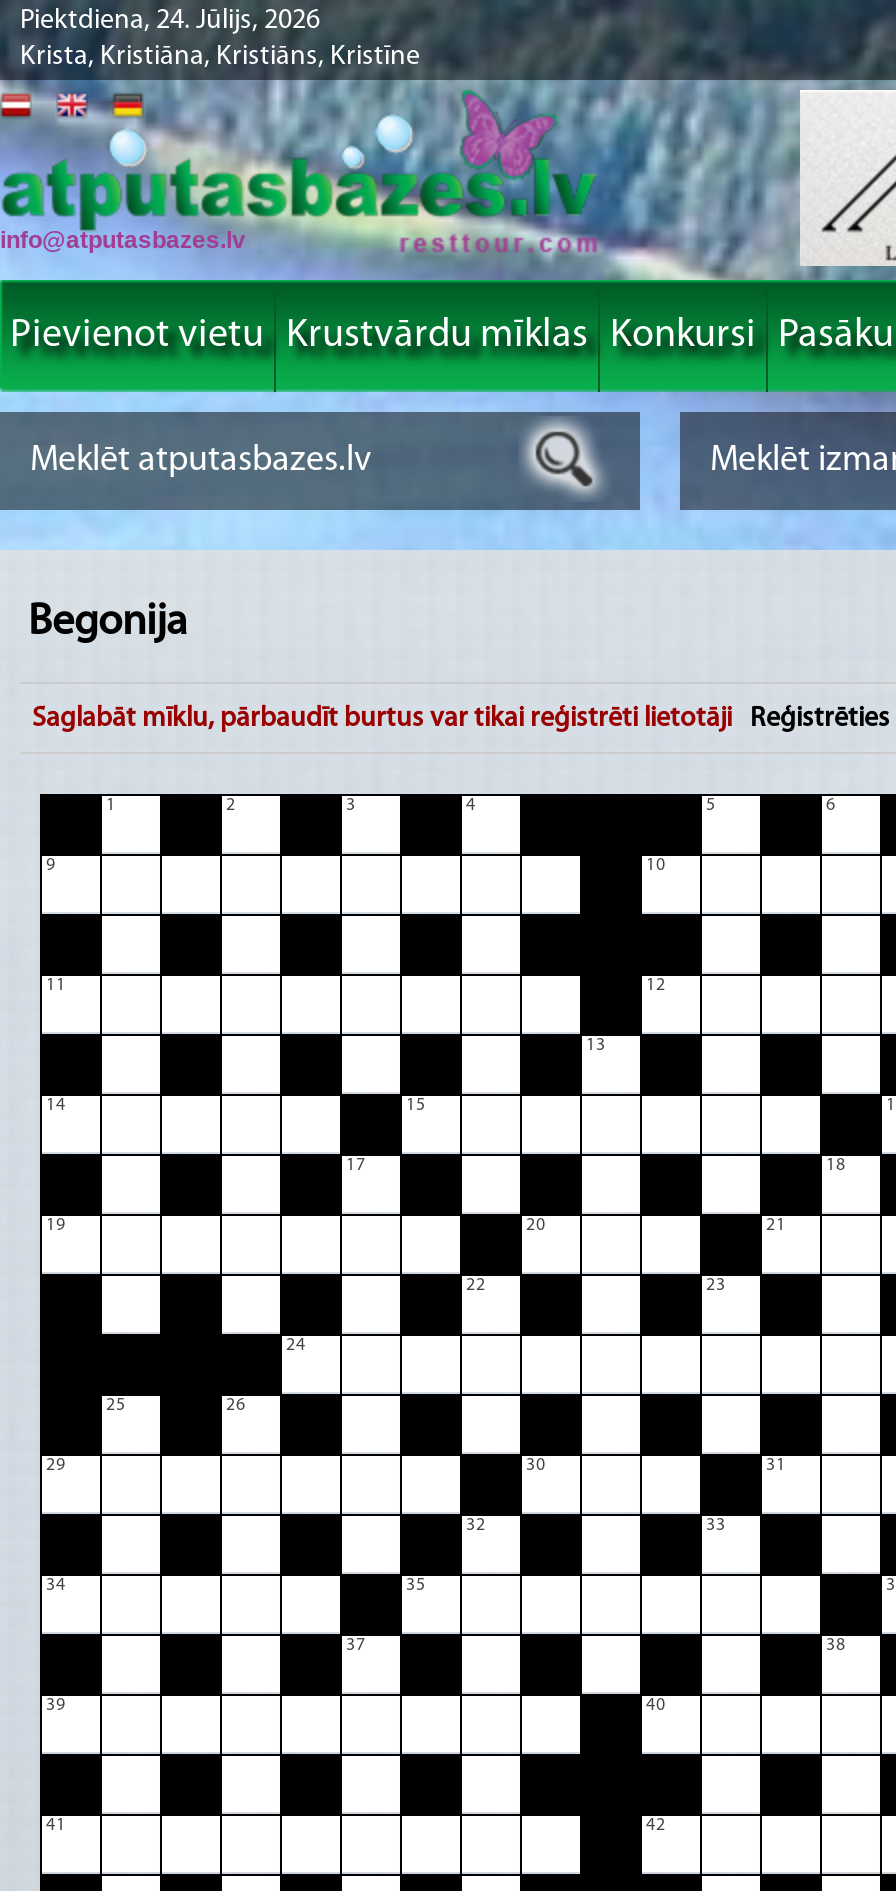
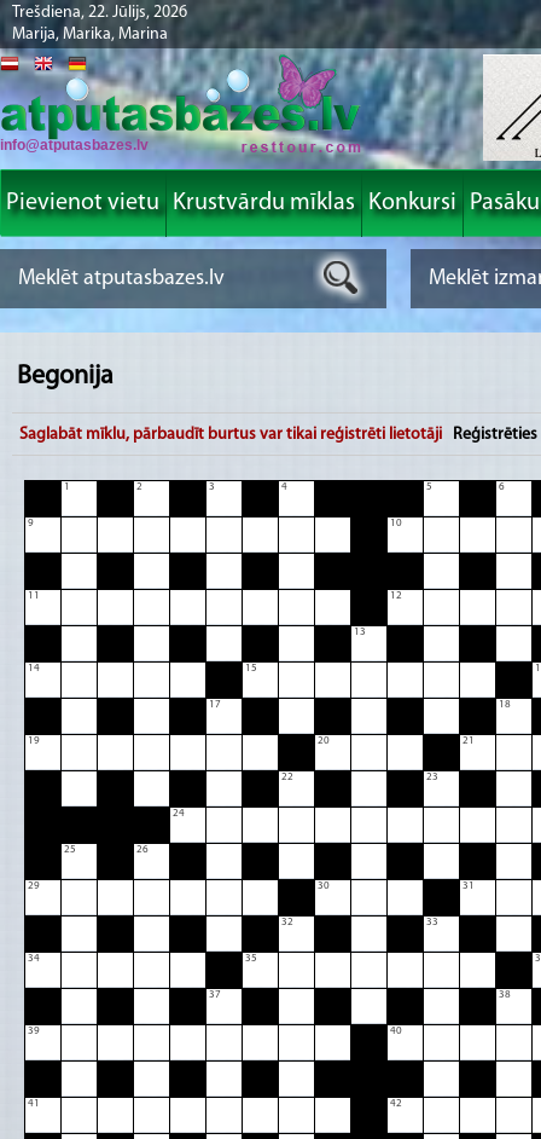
[20,6,420,72] Piektdiena, 24. Jūlijs, 2026 | Krista, Kristiāna, Kristiāns, Kristīne -> [12,4,187,44] Trešdiena, 22. Jūlijs, 2026 | Marija, Marika, Marina

